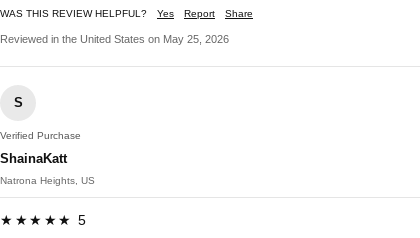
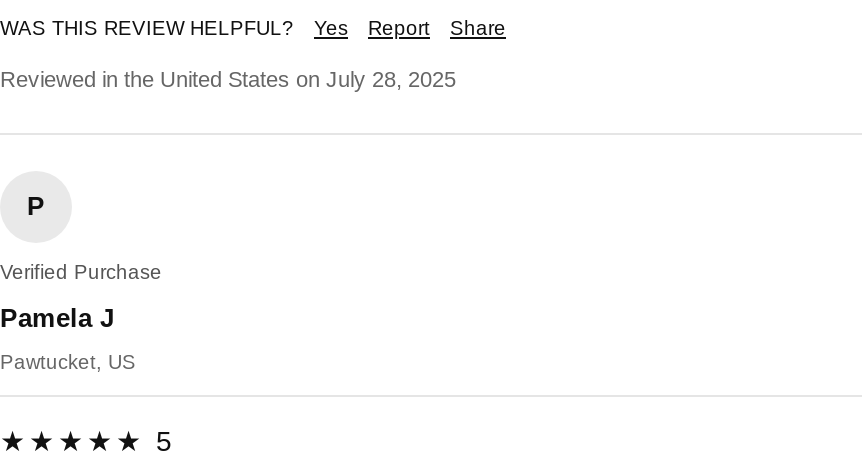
[0,33,229,45] Reviewed in the United States on May 25, 2026 -> [0,68,456,92] Reviewed in the United States on July 28, 2025
[13,95,22,110] S -> [27,192,45,222] P
[0,151,67,166] ShainaKatt -> [0,304,114,334] Pamela J
[0,175,95,186] Natrona Heights, US -> [0,352,136,374] Pawtucket, US

